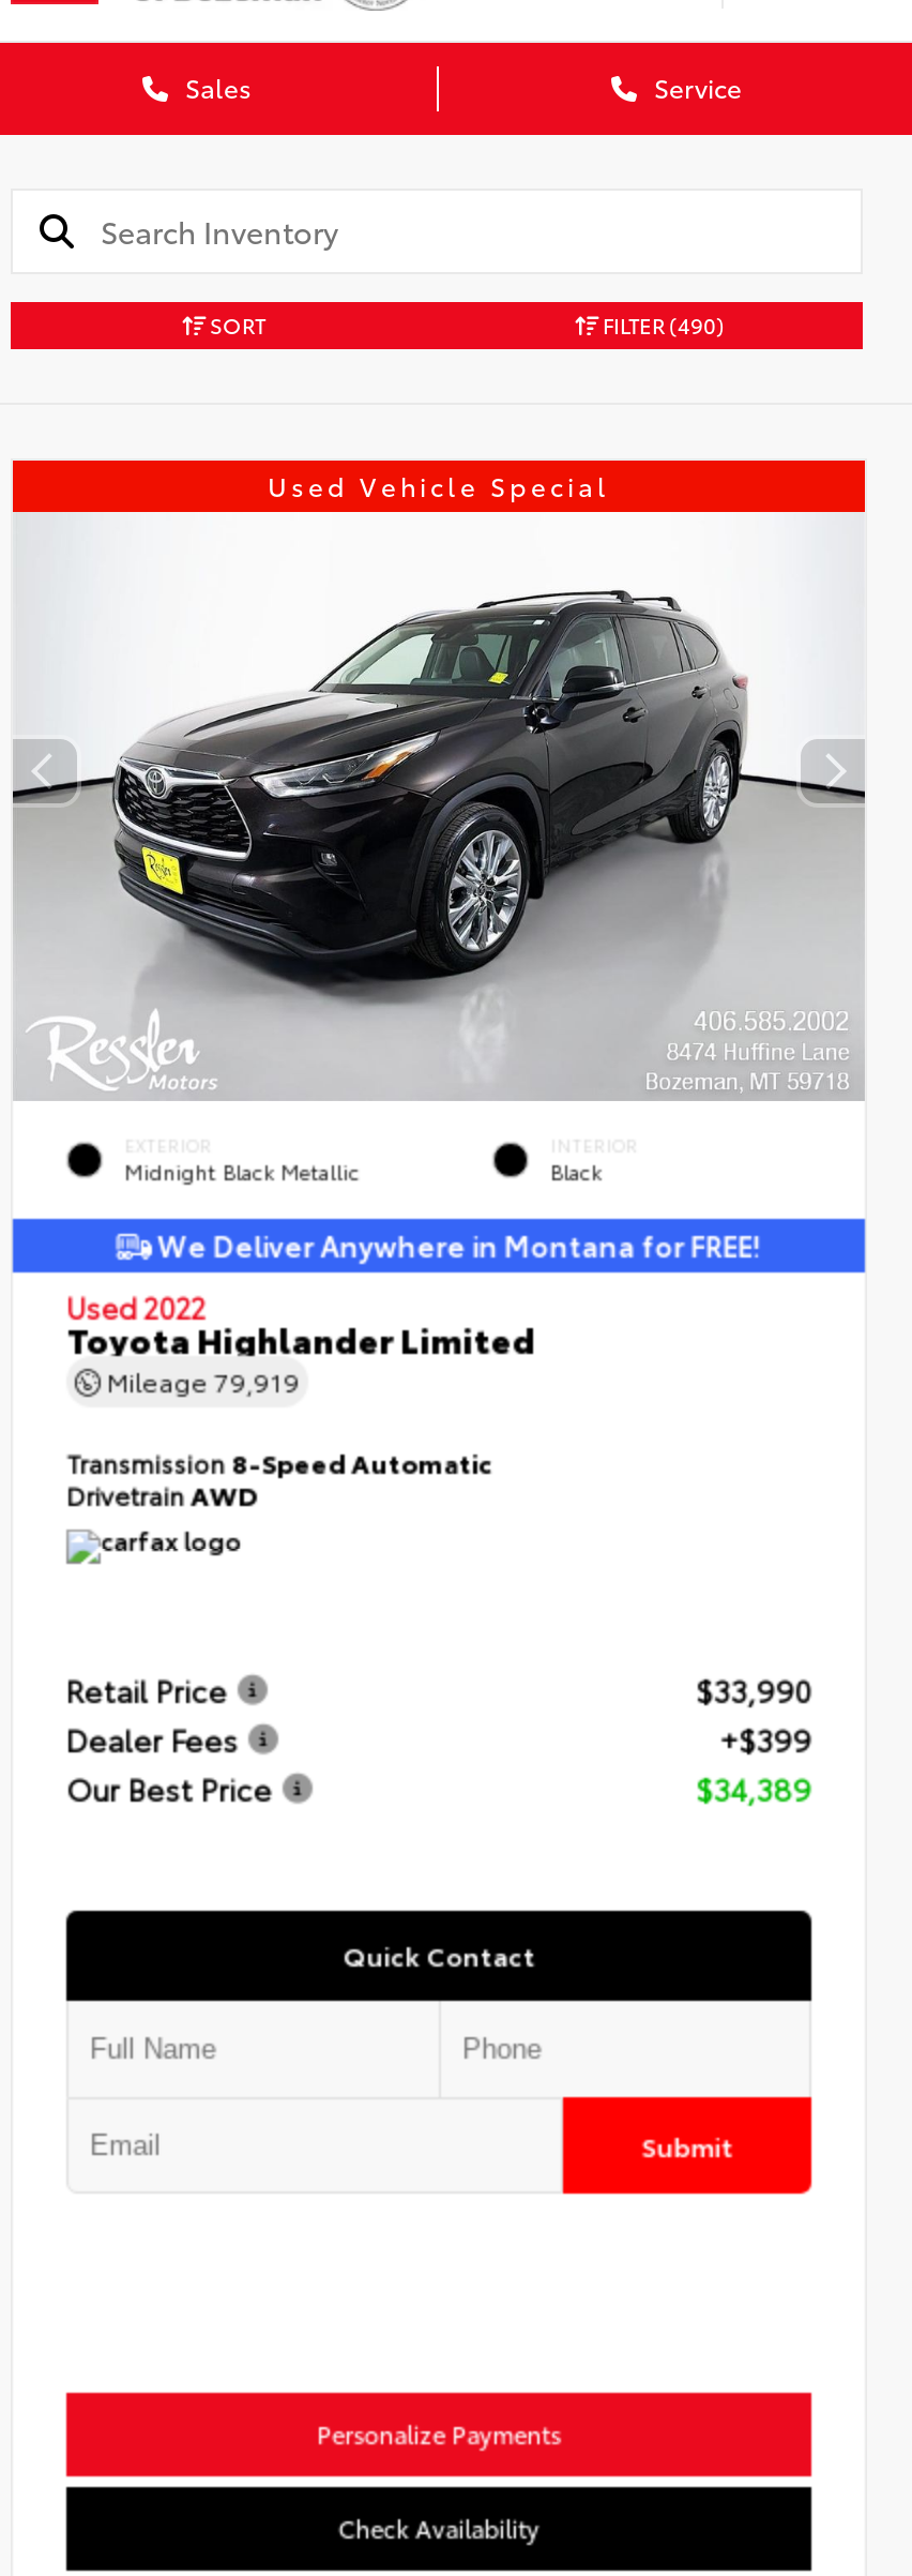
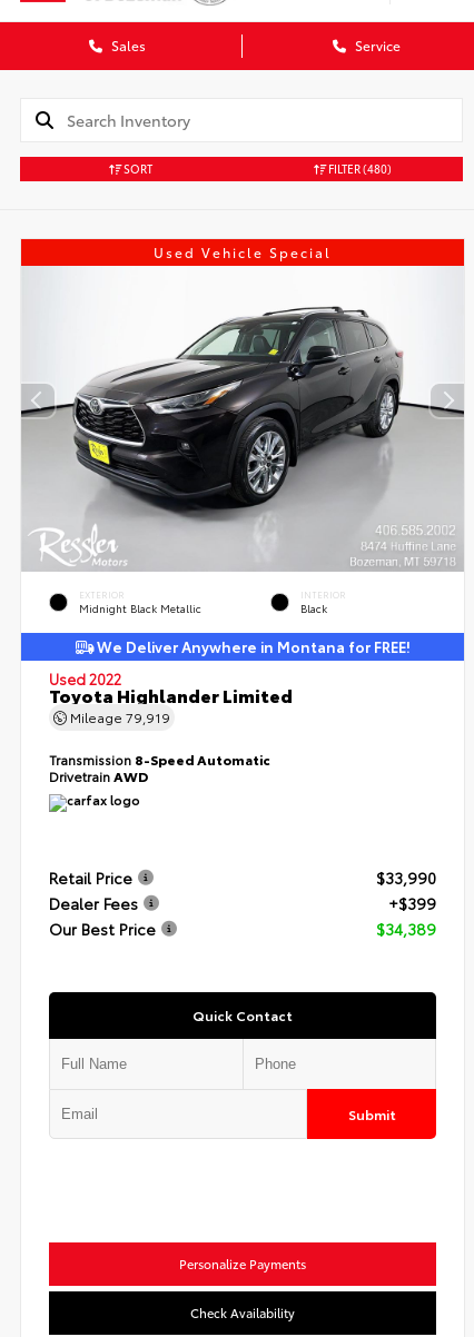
[598,308,725,340] FILTER (490) -> [325,160,391,177] FILTER (480)

